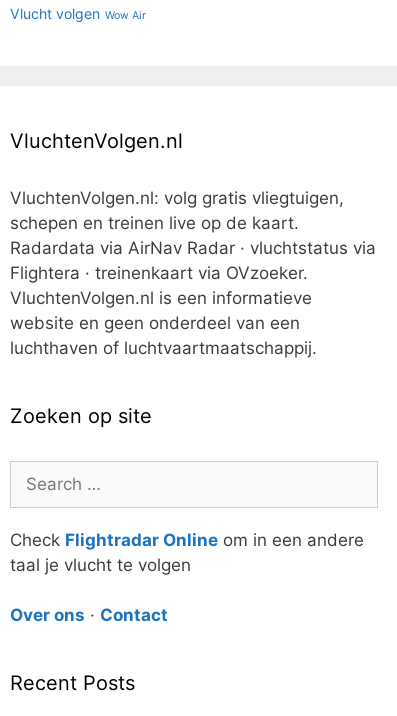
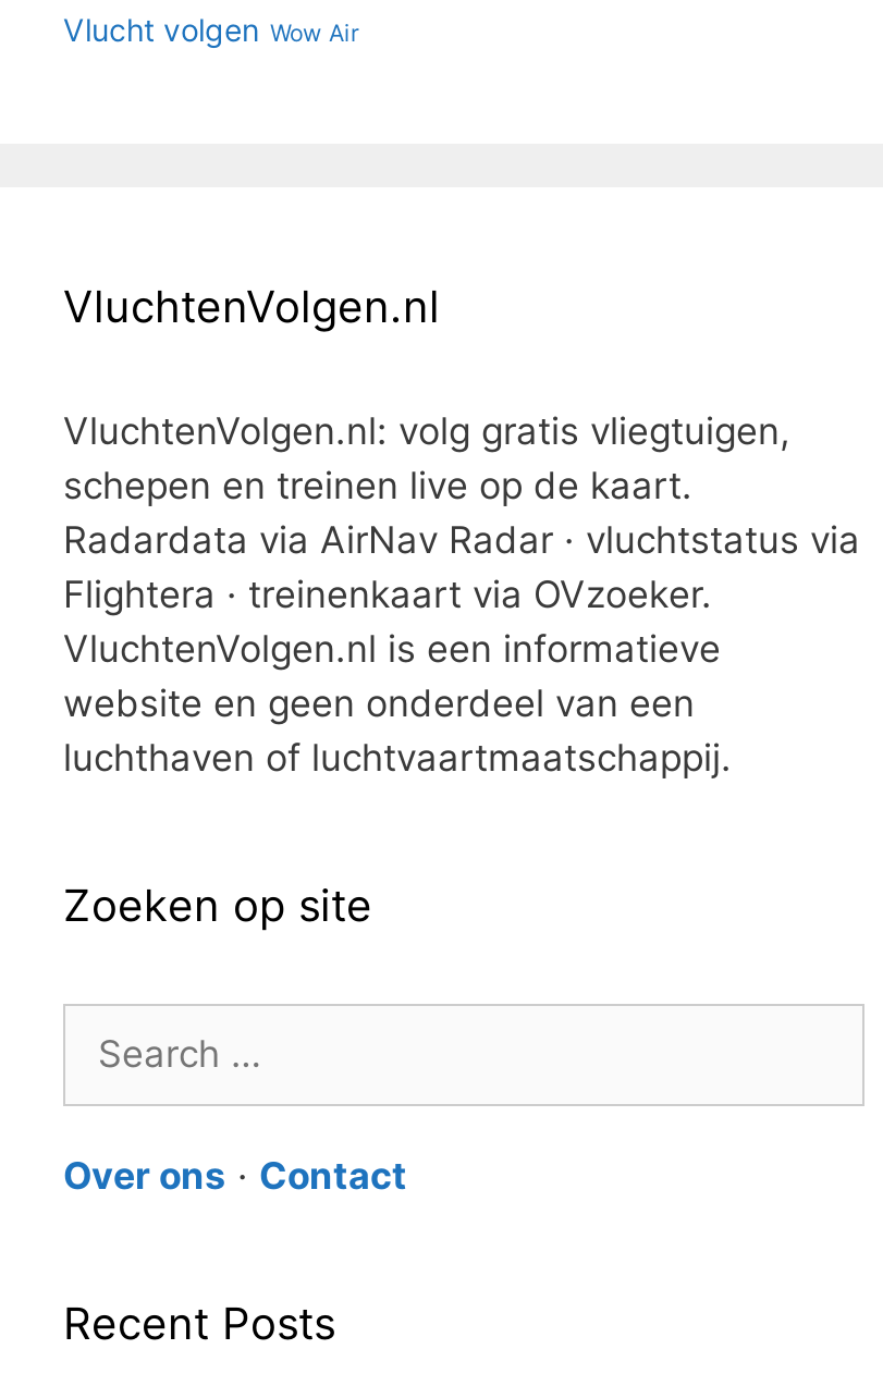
[10,530,364,575] Check Flightradar Online om in een andere | taal je vlucht te volgen -> none

